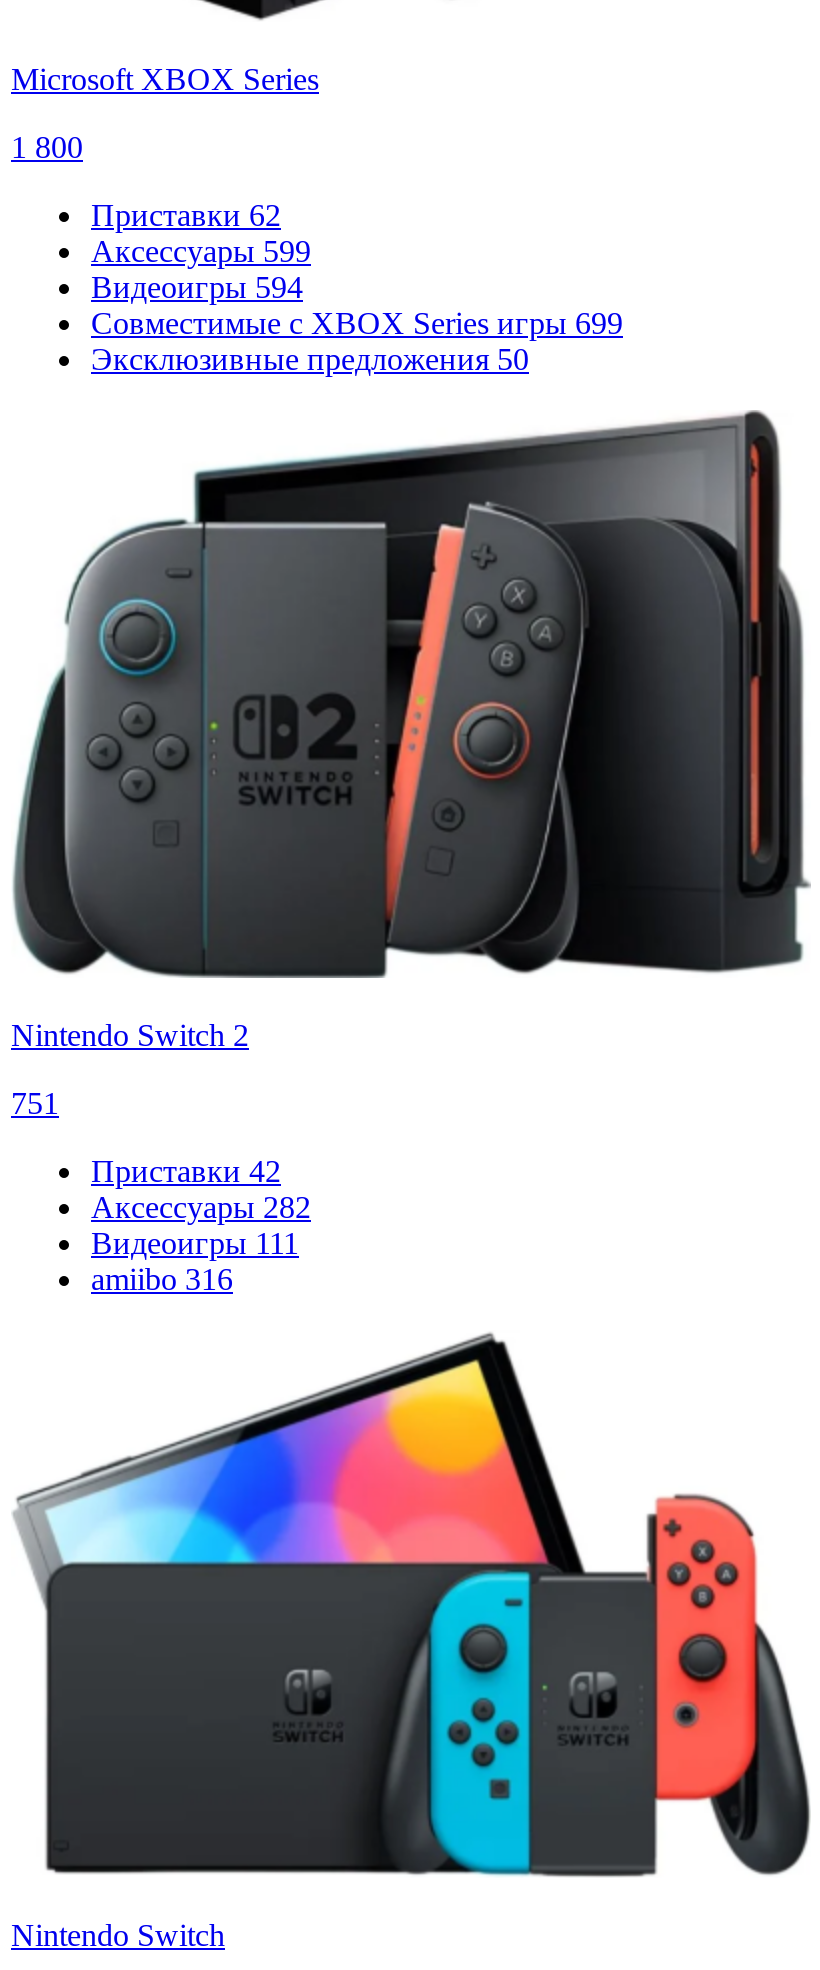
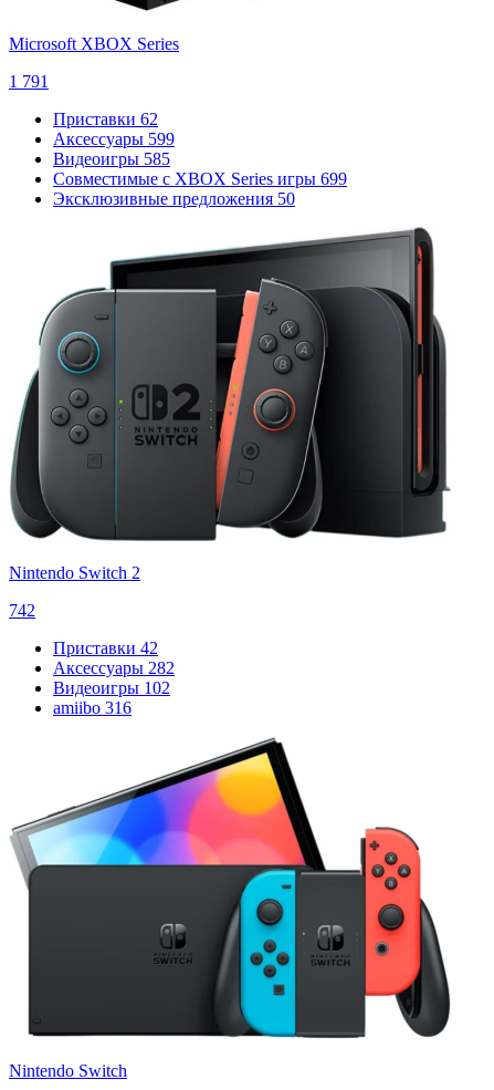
[11,130,83,164] 1 800 -> [9,72,49,91] 1 791
[91,270,303,304] Видеоигры 594 -> [53,149,170,168] Видеоигры 585
[11,1086,59,1120] 751 -> [9,601,35,620] 742
[91,1226,299,1260] Видеоигры 111 -> [53,678,170,697] Видеоигры 102

